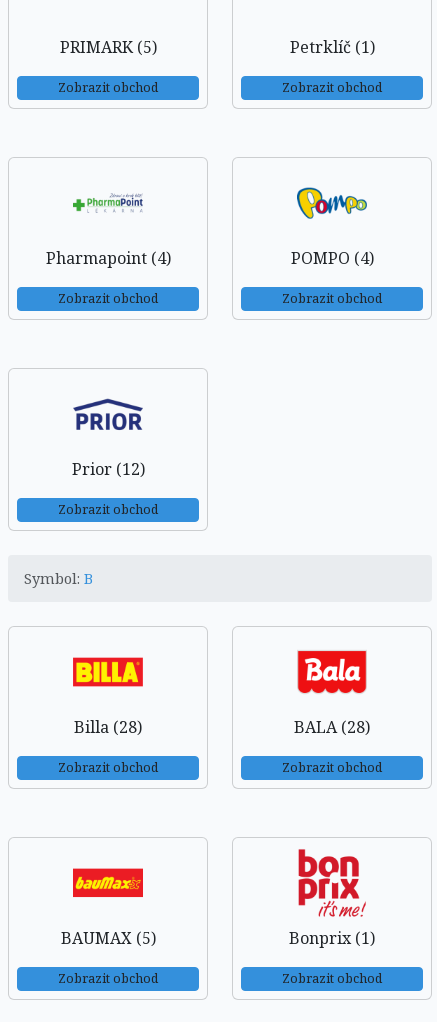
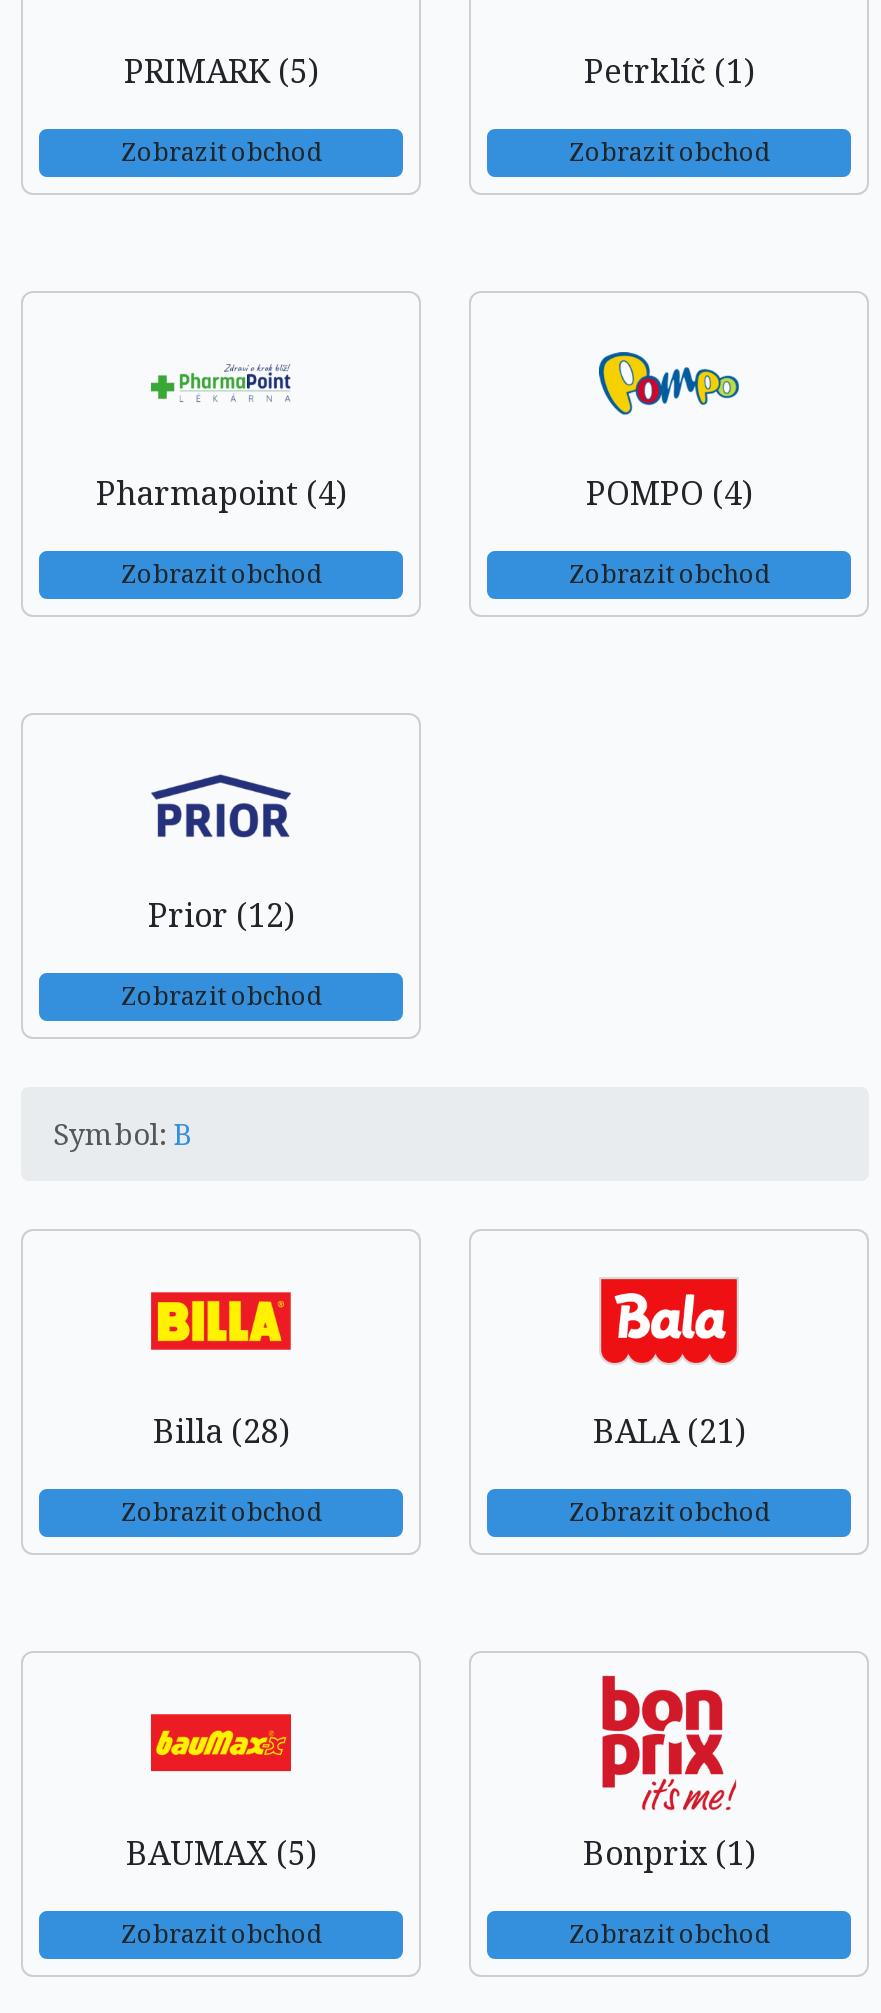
[294,716,370,738] BALA (28) -> [593,1409,745,1453] BALA (21)

